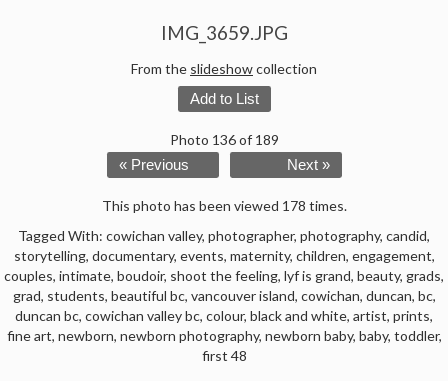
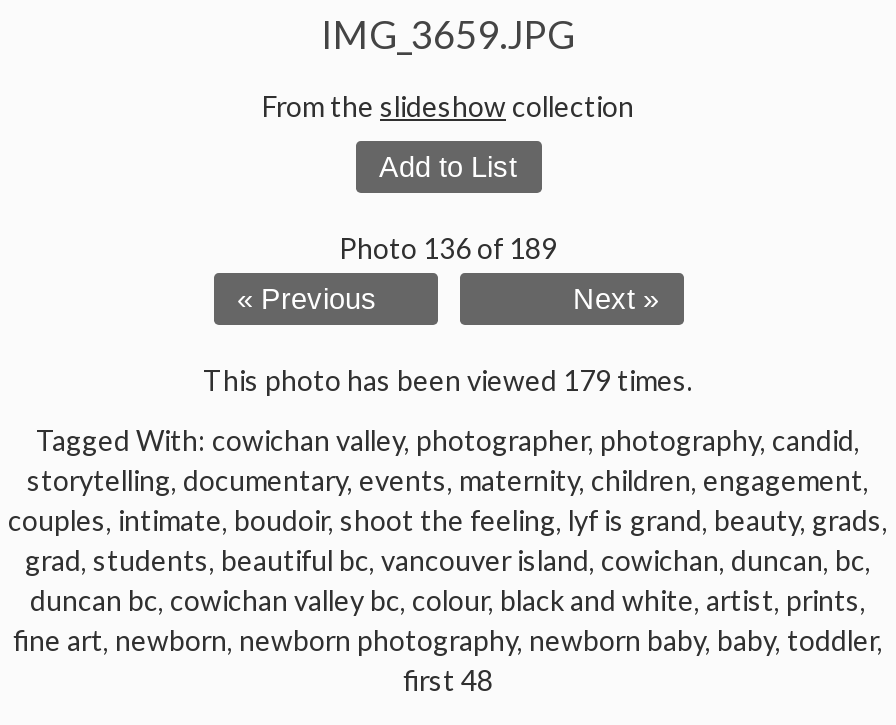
[101,197,346,214] This photo has been viewed 178 times. -> [203,363,693,397] This photo has been viewed 179 times.

